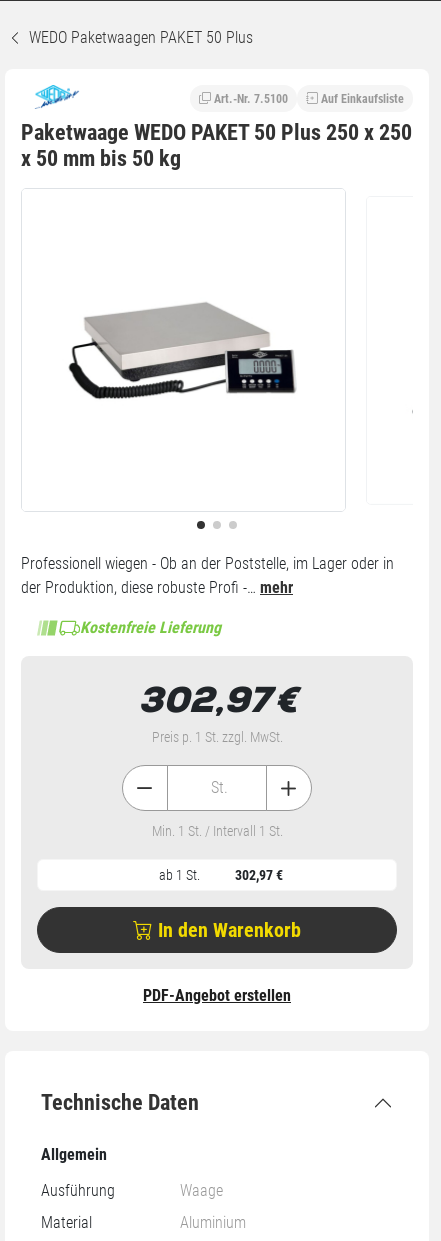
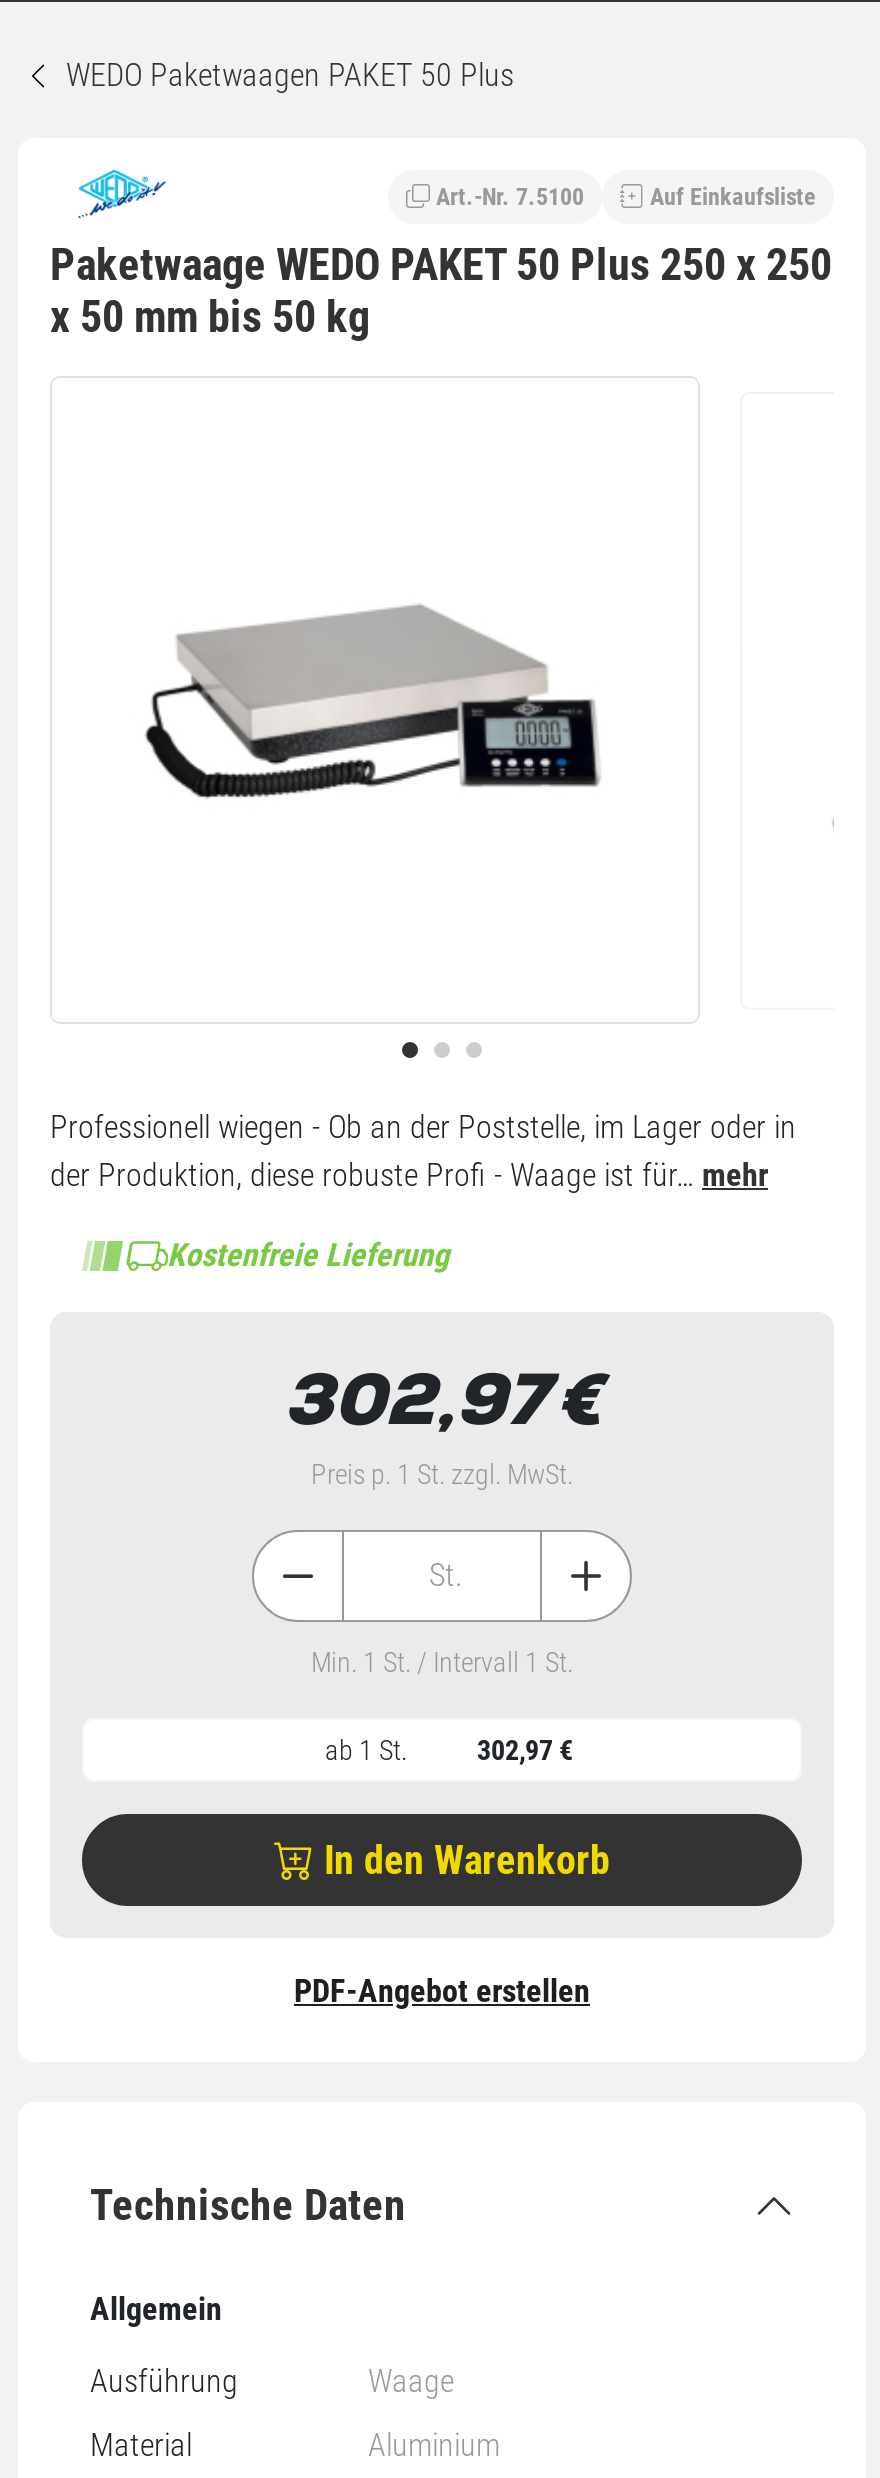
[21,578,293,597] der Produktion, diese robuste Profi -… mehr -> [50,1156,768,1194] der Produktion, diese robuste Profi - Waage ist für… mehr

